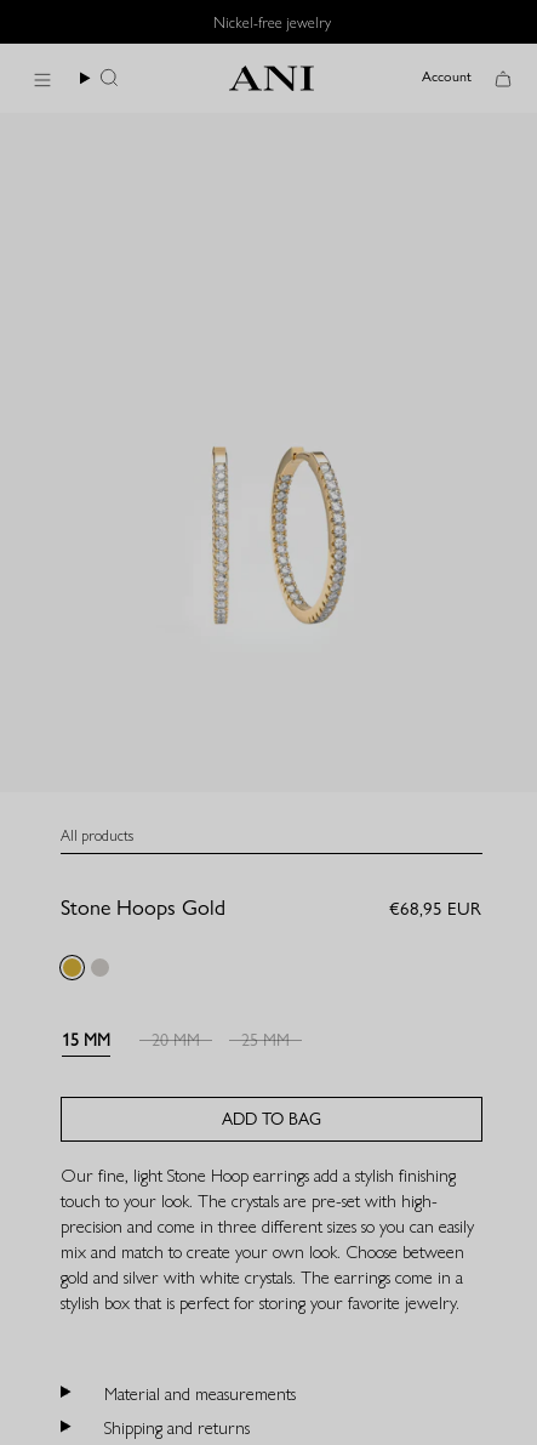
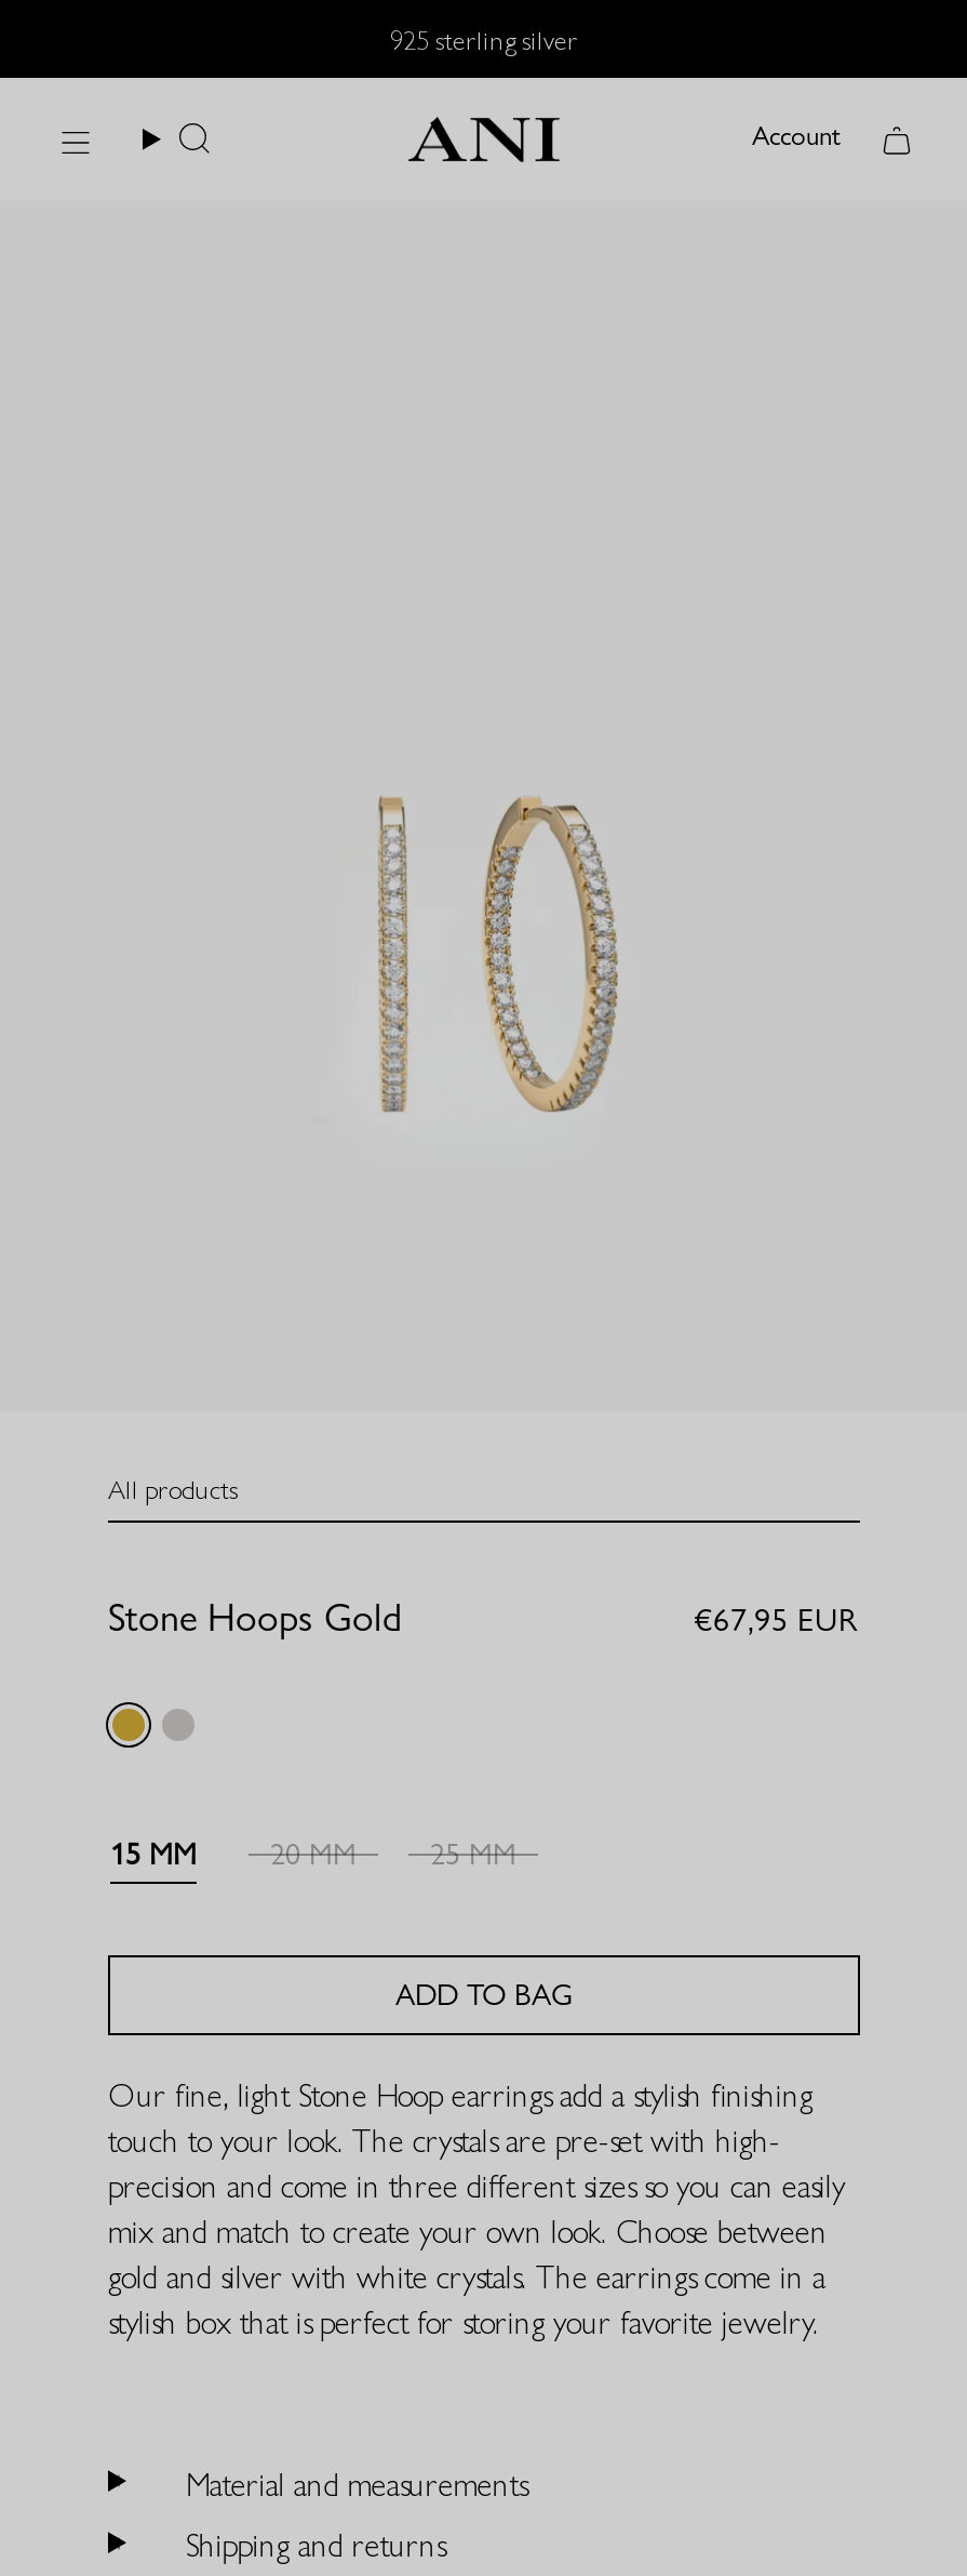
[213,10,330,32] Nickel-free jewelry -> [390,18,578,57] 925 sterling silver
[389,898,481,920] €68,95 EUR -> [694,1600,858,1639] €67,95 EUR

